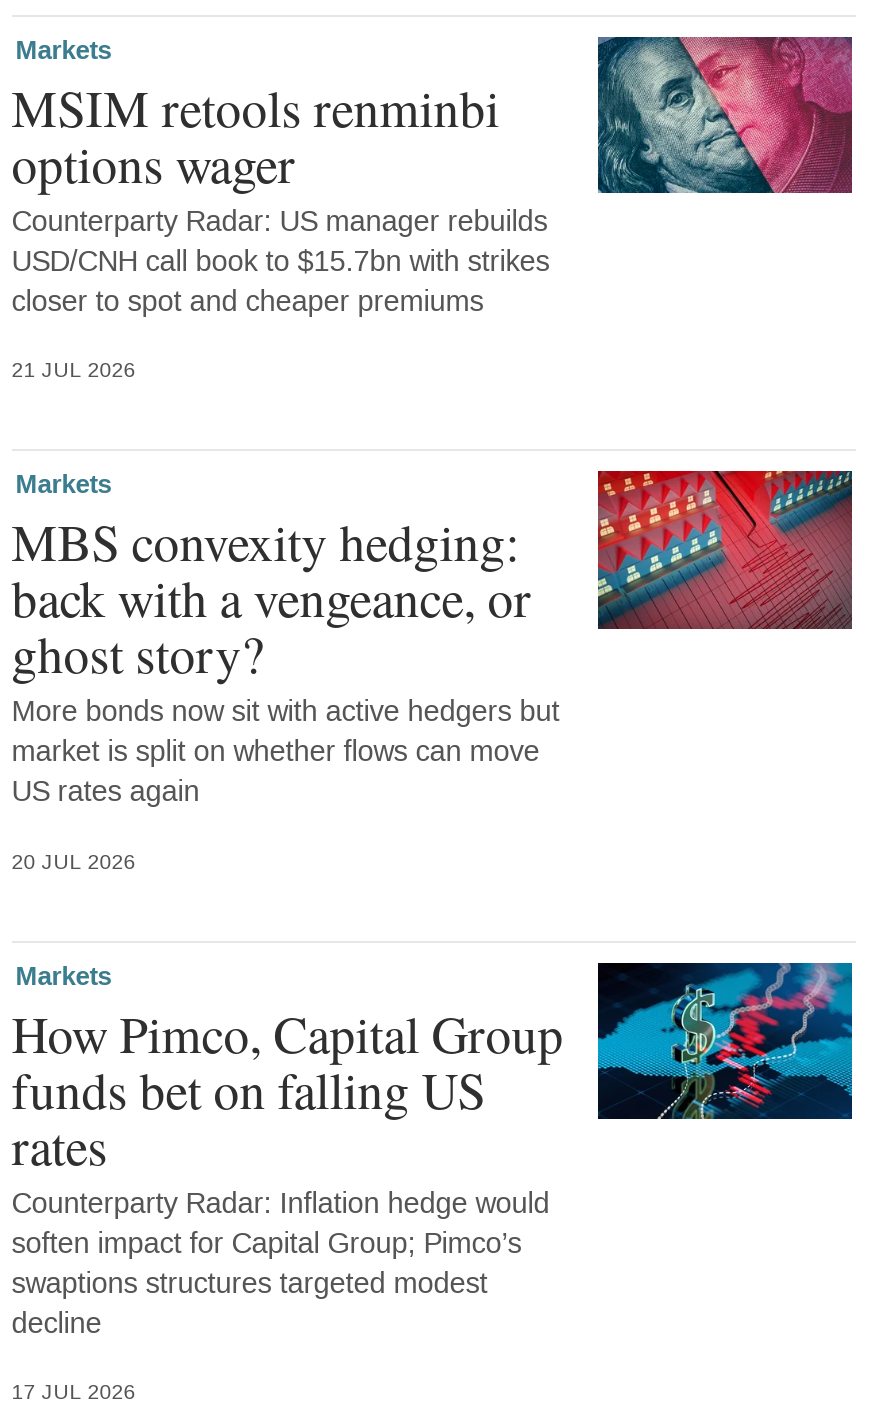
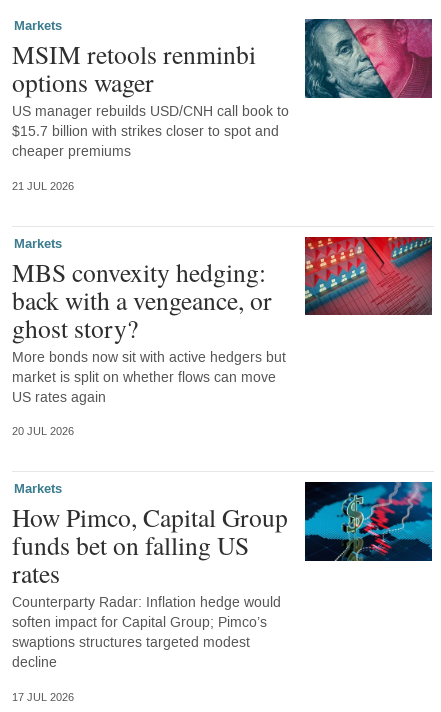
[12,203,550,321] Counterparty Radar: US manager rebuilds | USD/CNH call book to $15.7bn with strikes | closer to spot and cheaper premiums -> [12,102,289,161] US manager rebuilds USD/CNH call book to | $15.7 billion with strikes closer to spot and | cheaper premiums

